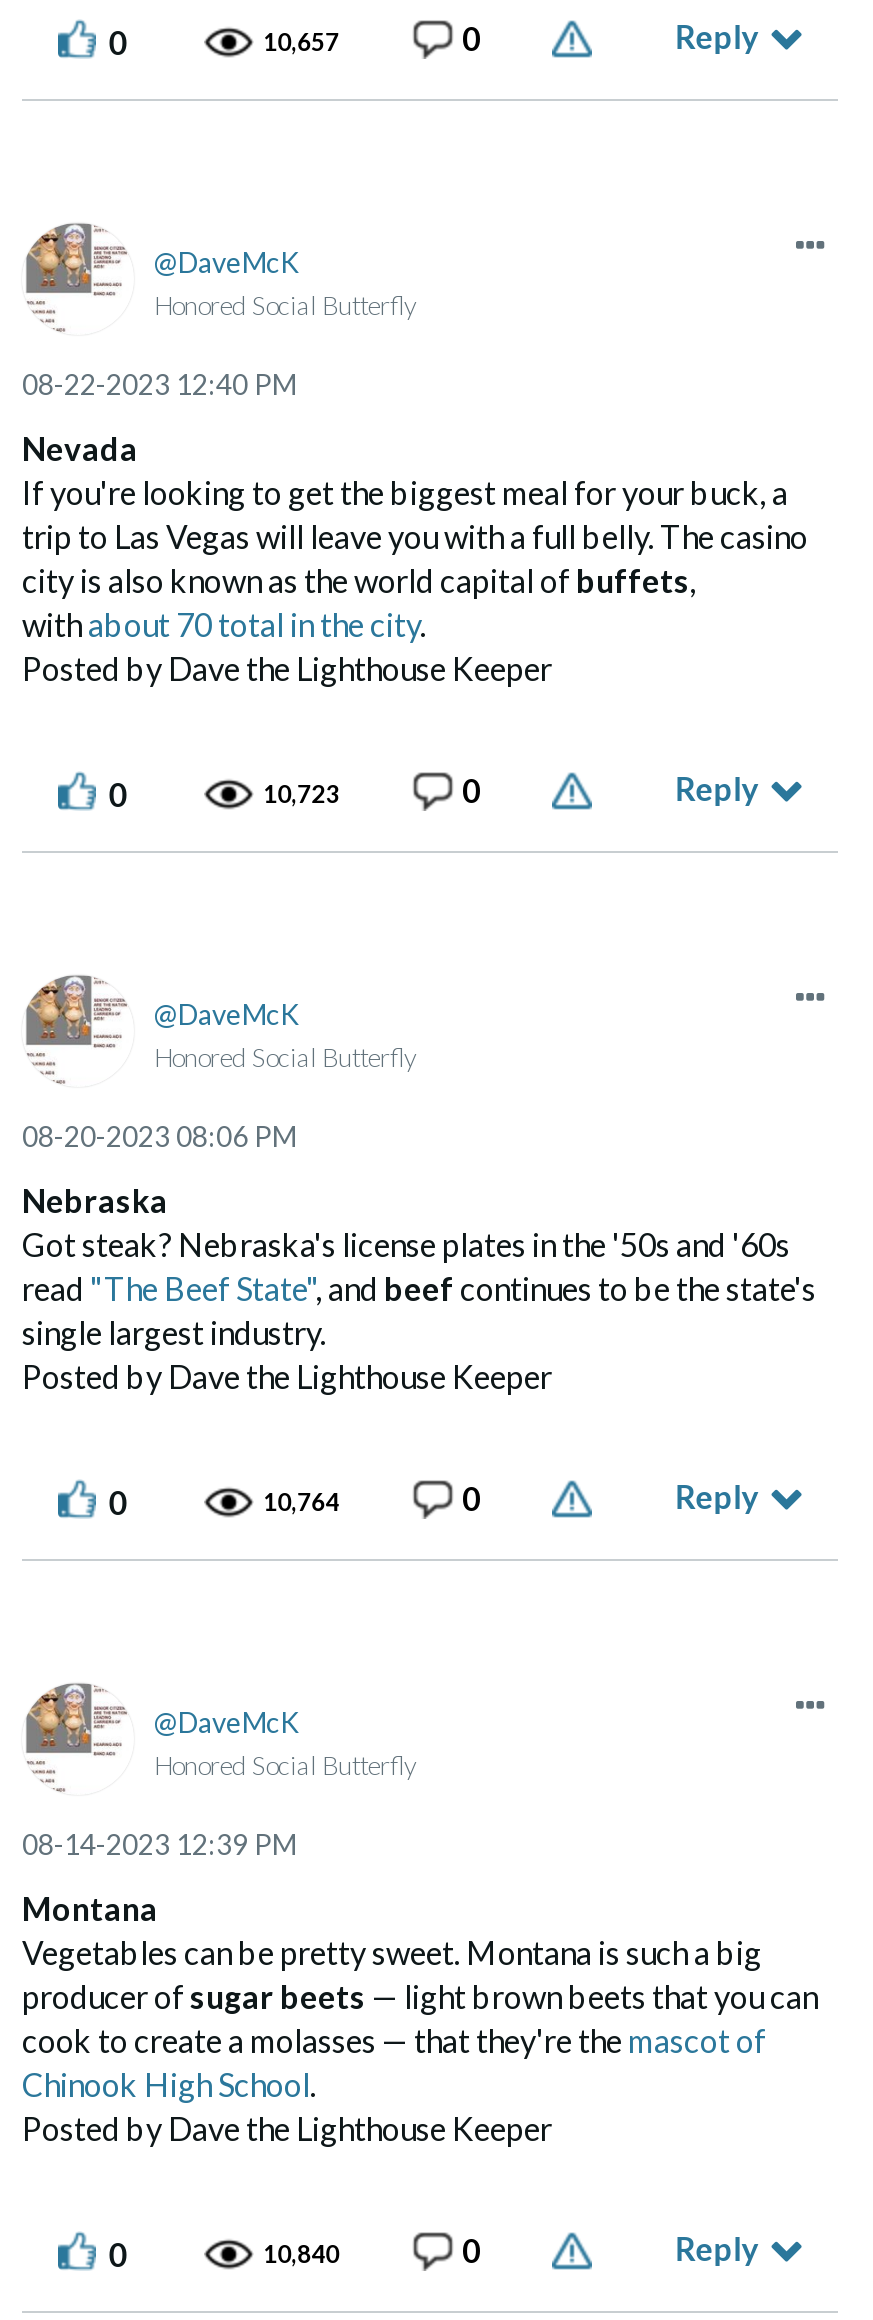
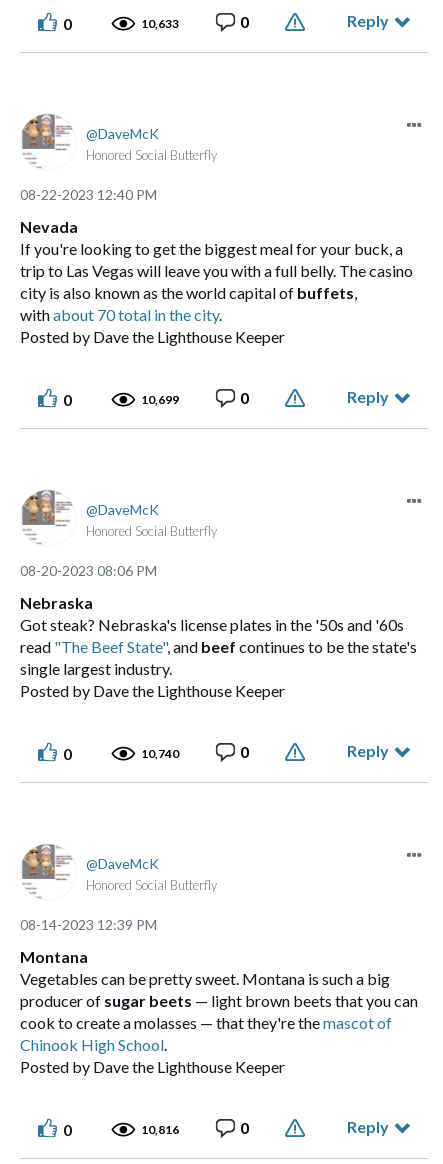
[263,27,339,57] 10,657 -> [141,16,179,31] 10,633
[263,779,339,809] 10,723 -> [141,392,179,407] 10,699
[263,1487,339,1517] 10,764 -> [141,746,179,761] 10,740
[263,2239,339,2269] 10,840 -> [141,1122,179,1137] 10,816

